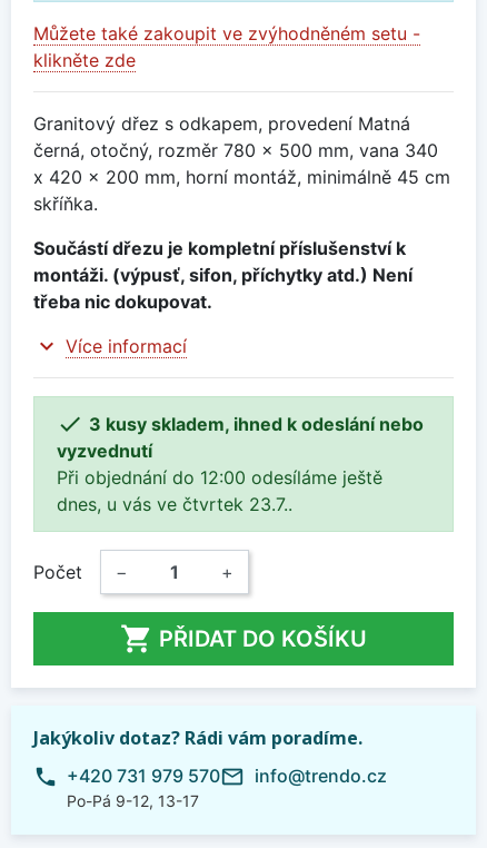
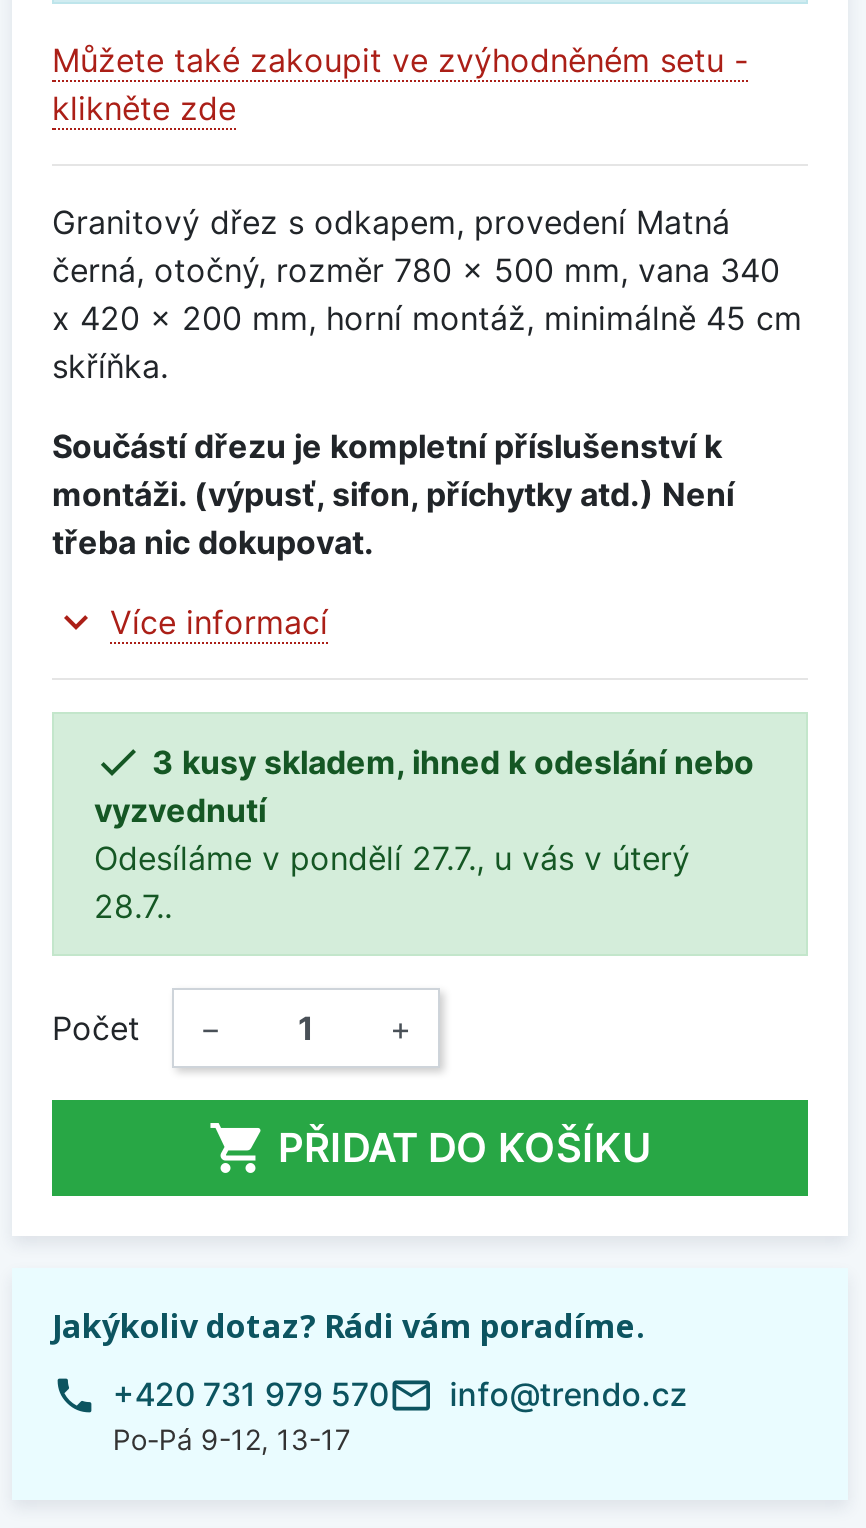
[57,467,382,516] Při objednání do 12:00 odesíláme ještě | dnes, u vás ve čtvrtek 23.7.. -> [94,839,690,927] Odesíláme v pondělí 27.7., u vás v úterý | 28.7..

